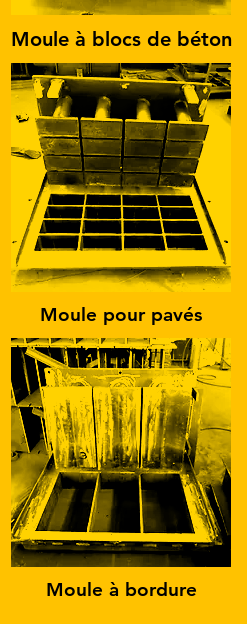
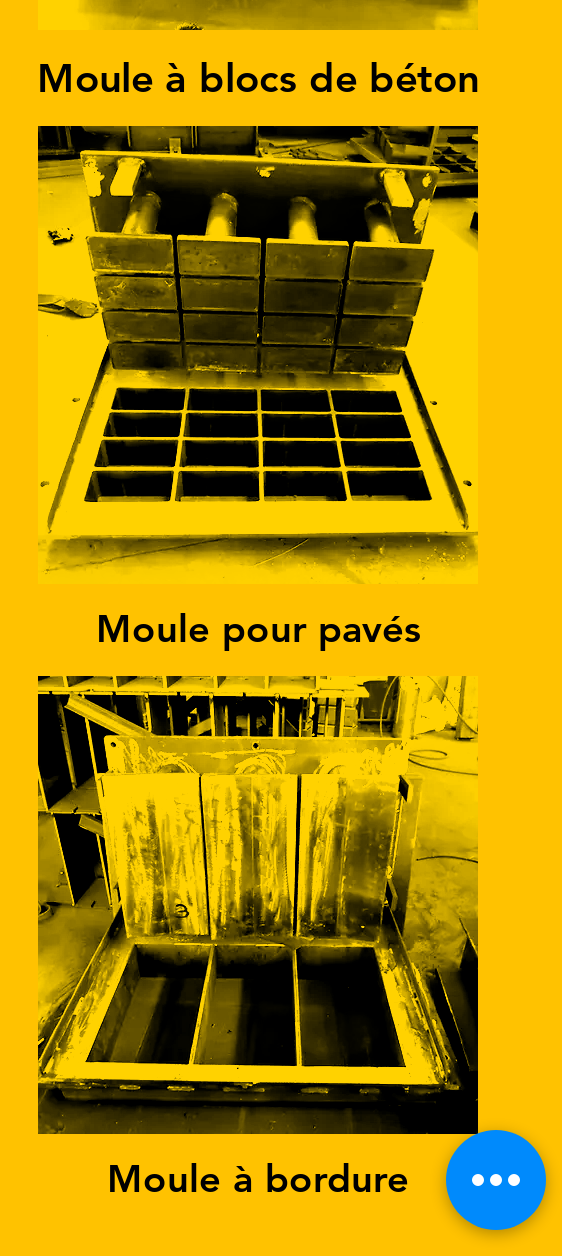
none -> [442,1128,550,1236] [image]

